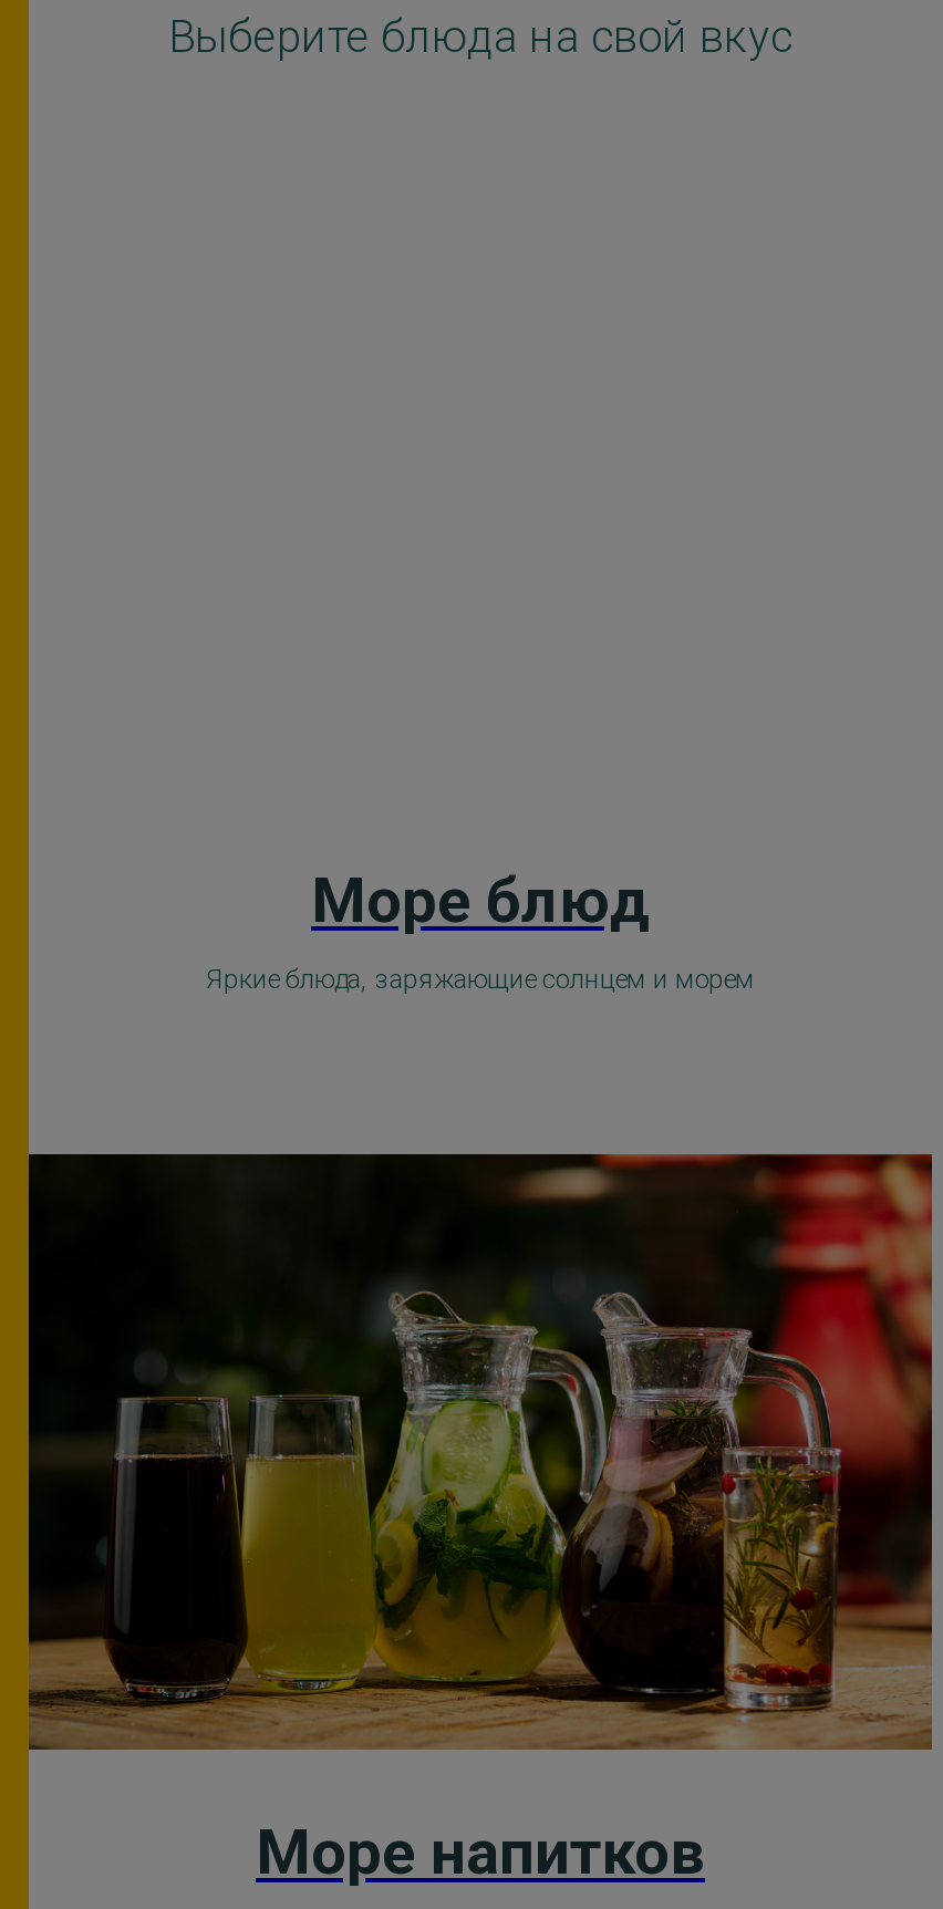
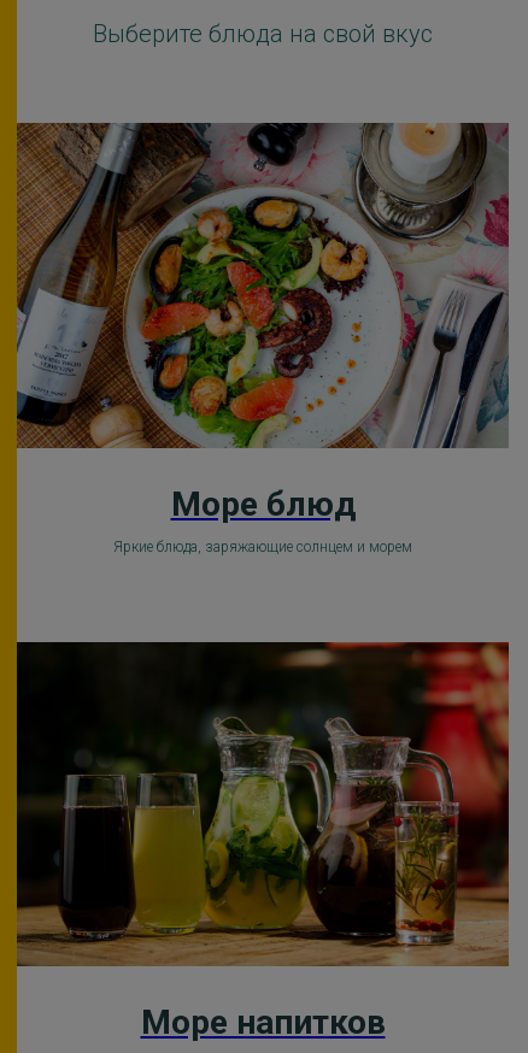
none -> [16,122,510,449] [image]

